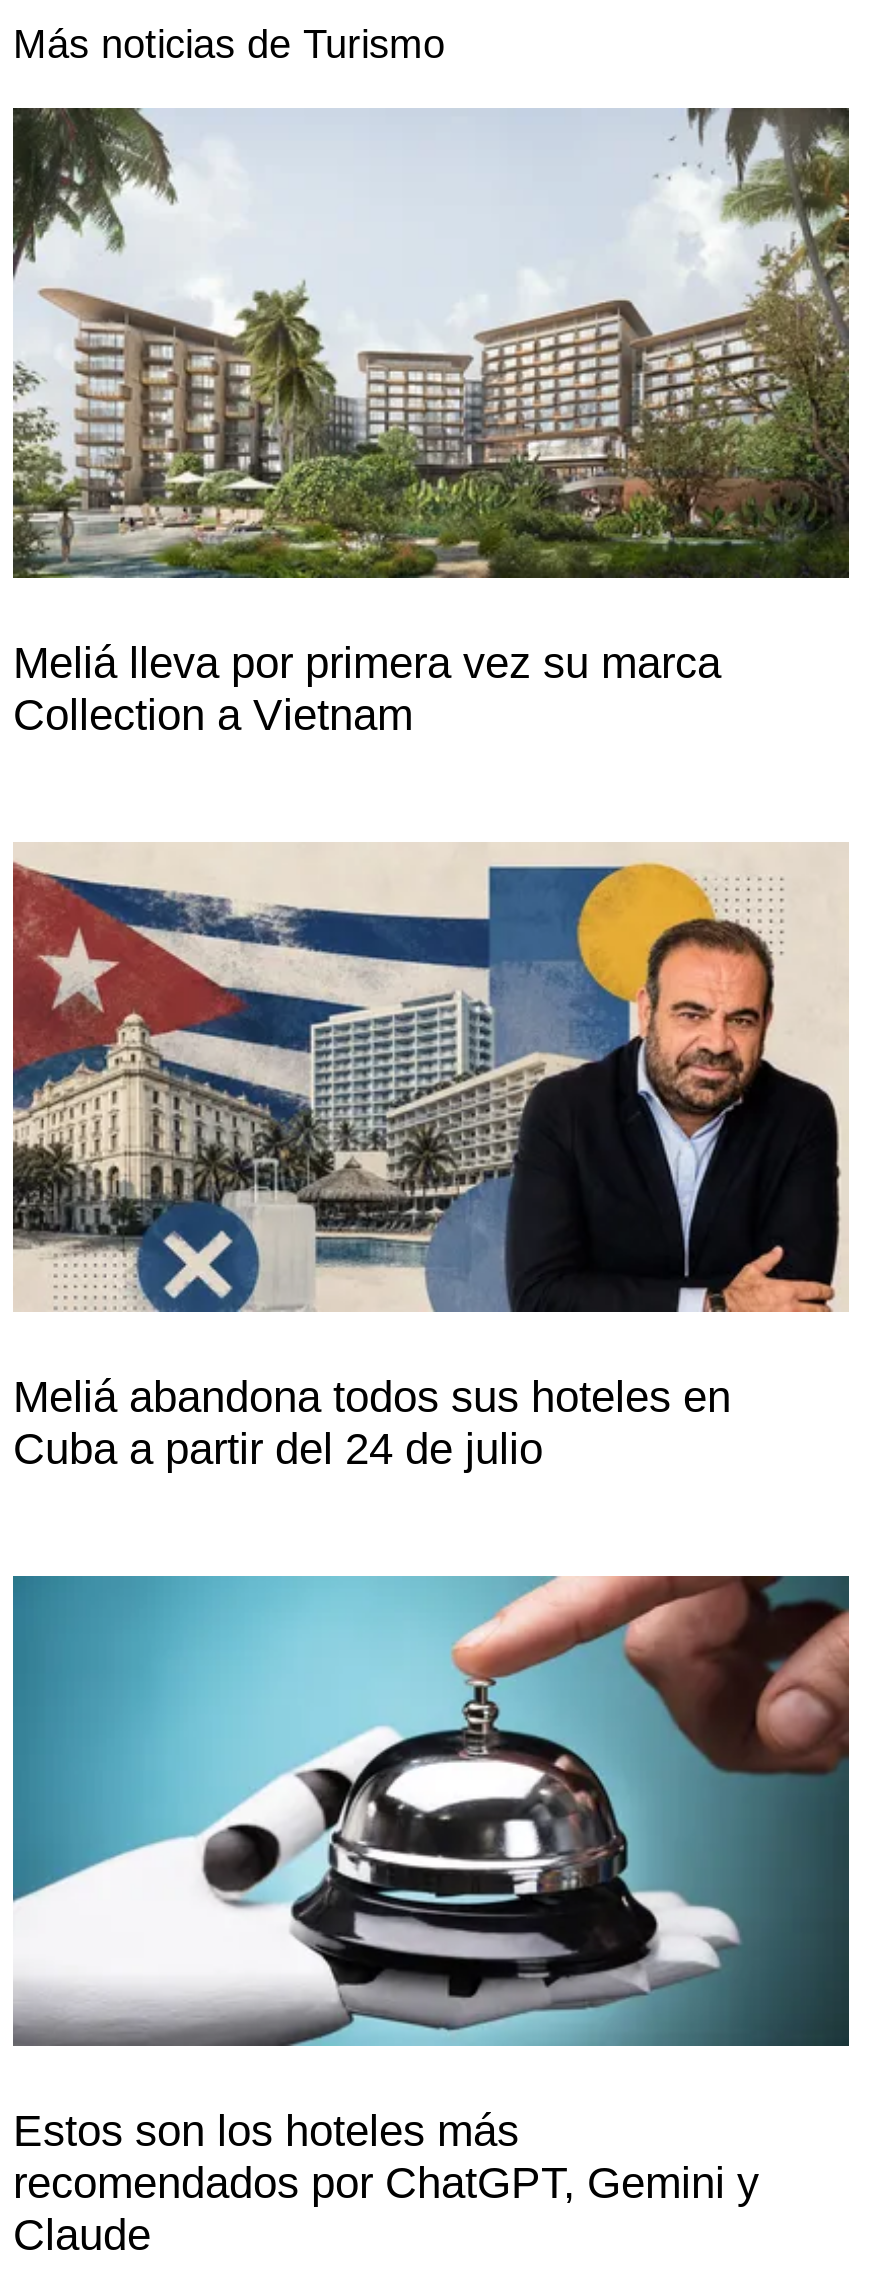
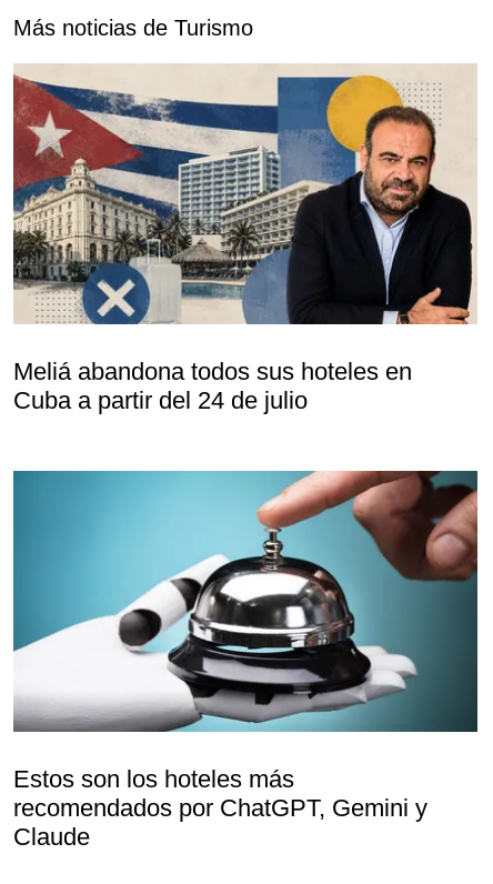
[11,106,851,740] [image] | Meliá lleva por primera vez su marca | Collection a Vietnam -> none

